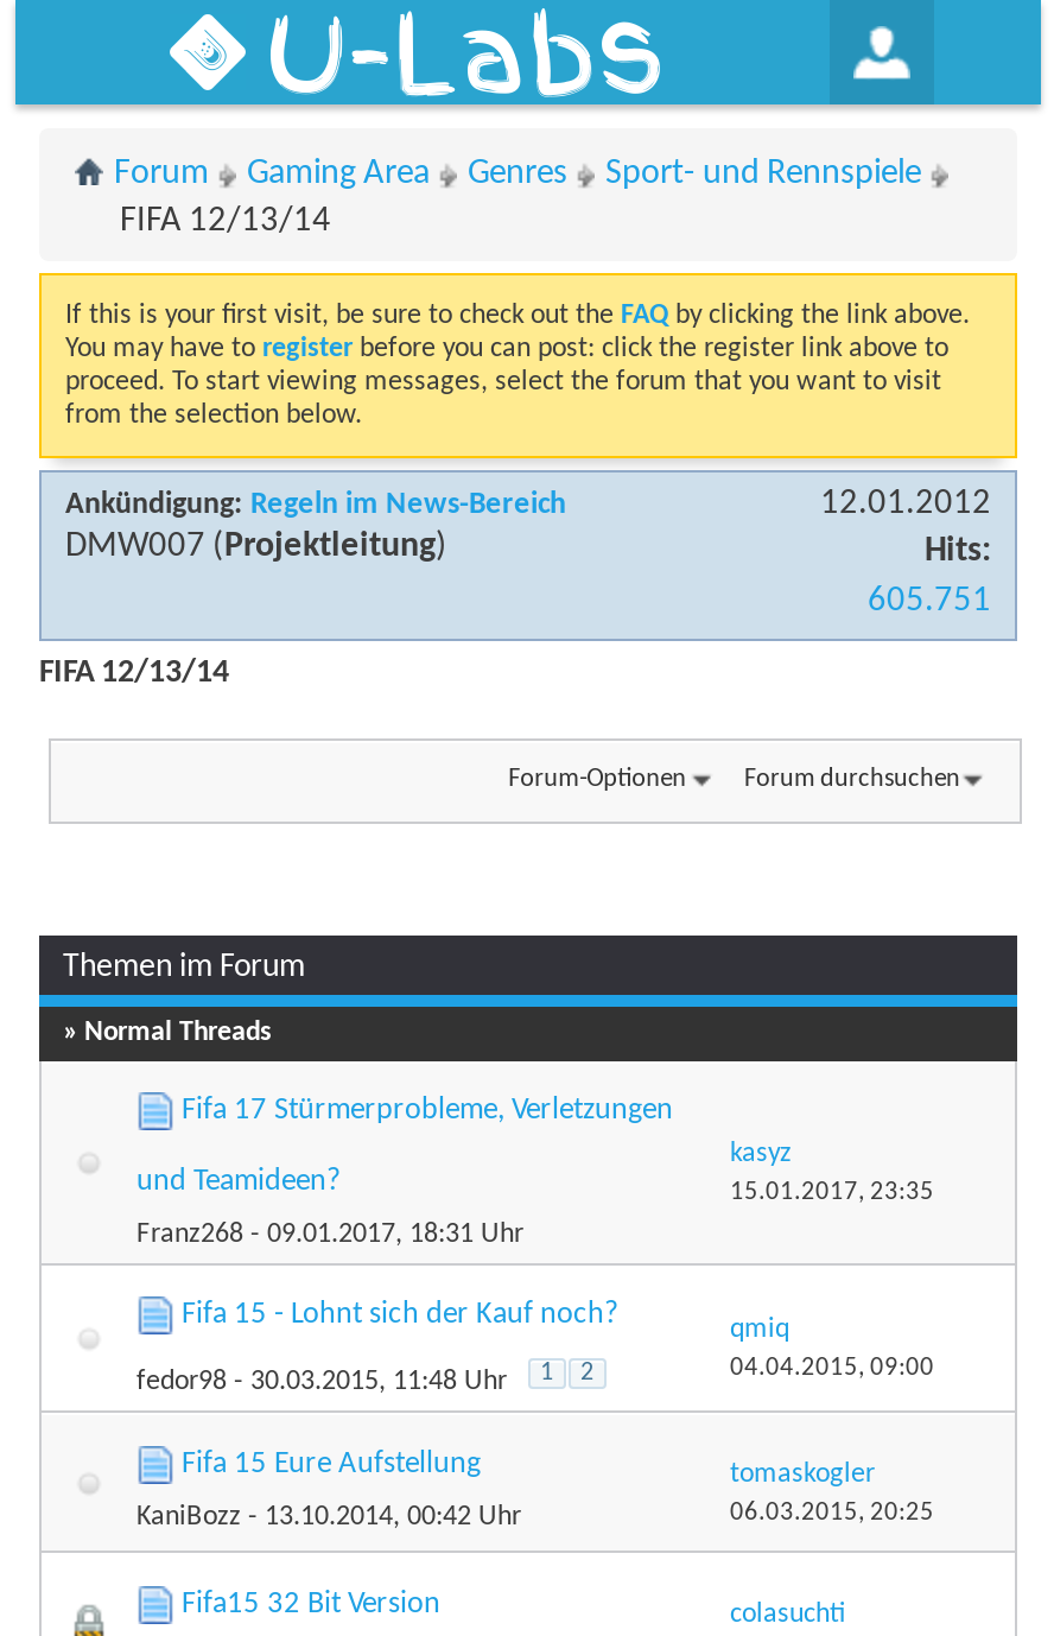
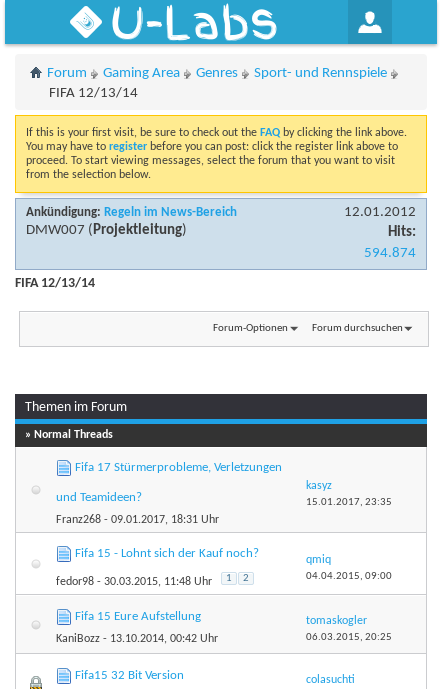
[868,584,991,620] 605.751 -> [364,246,416,261] 594.874

